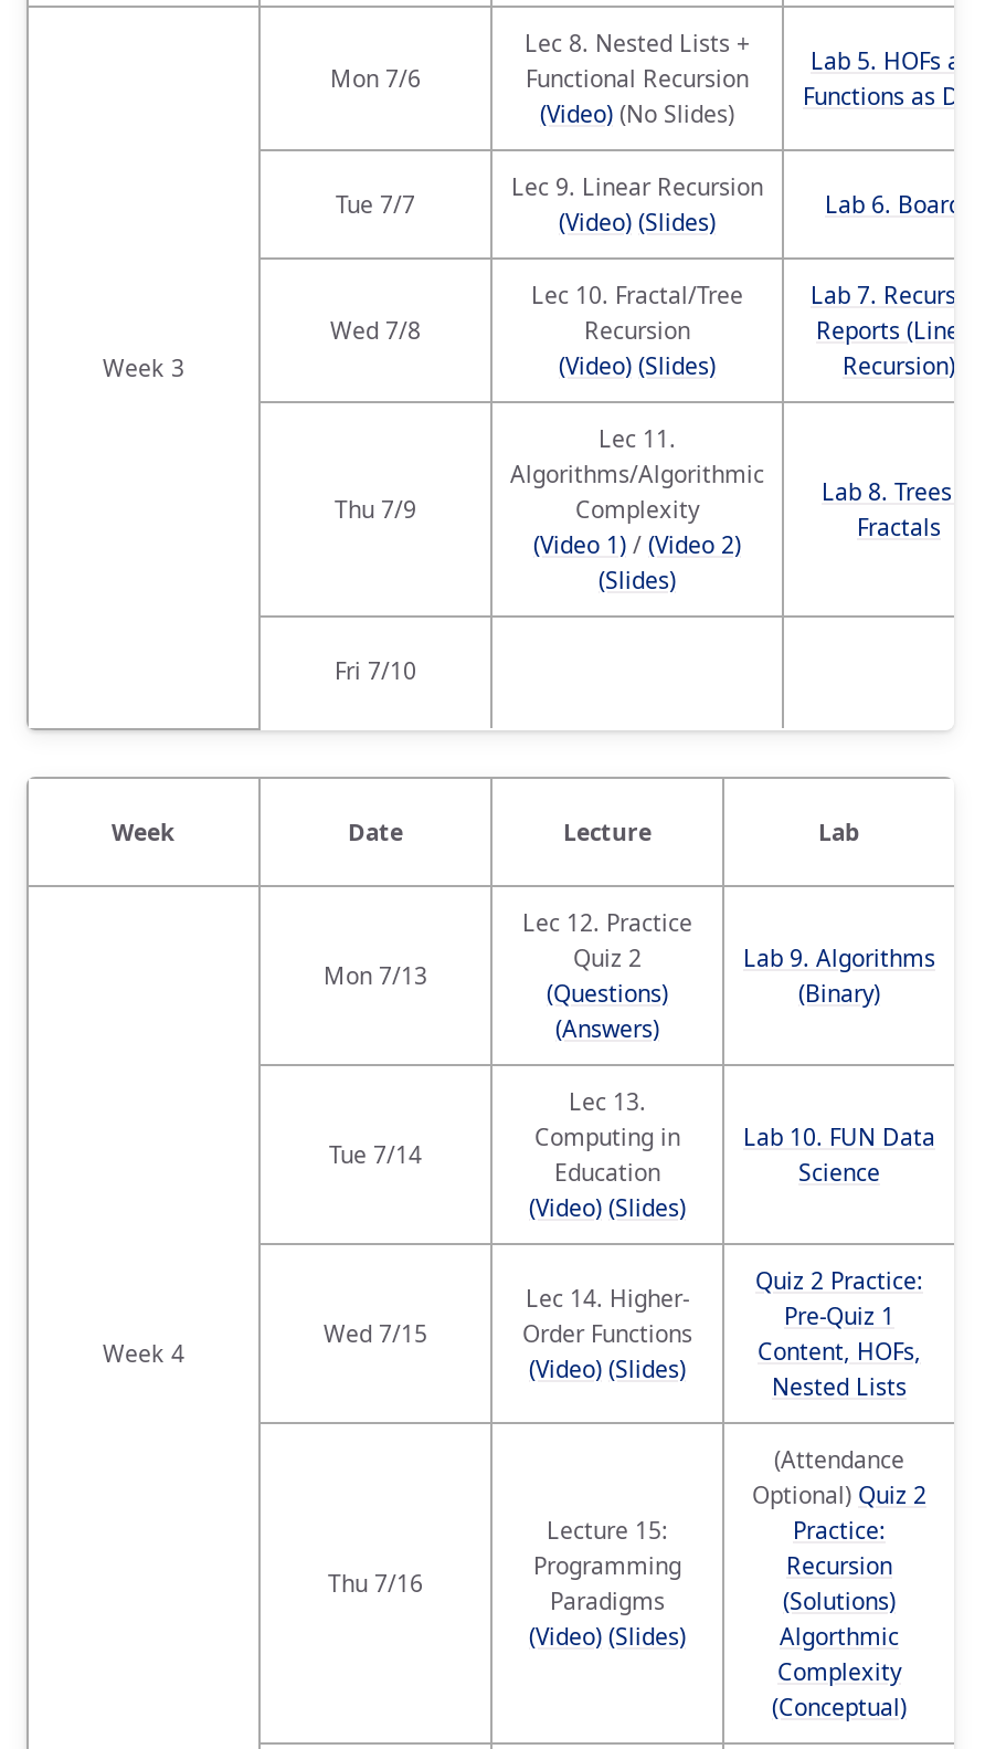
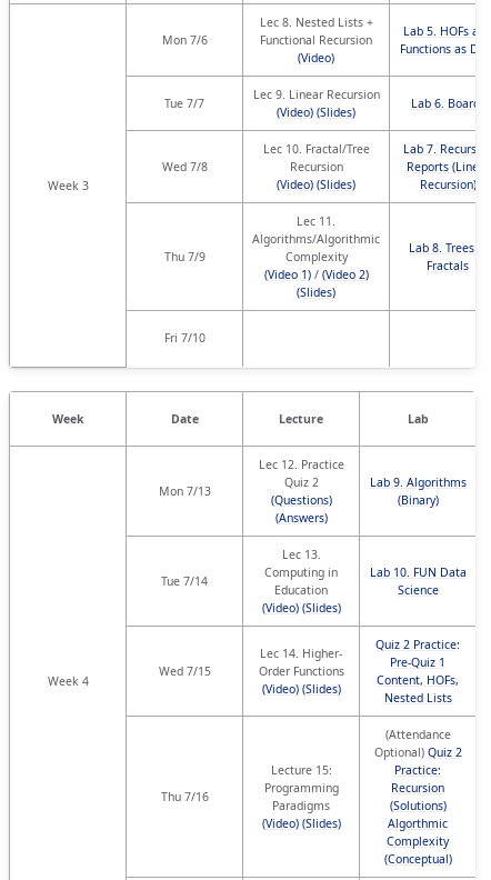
[540,98,734,129] (Video) (No Slides) -> [298,50,334,65] (Video)

